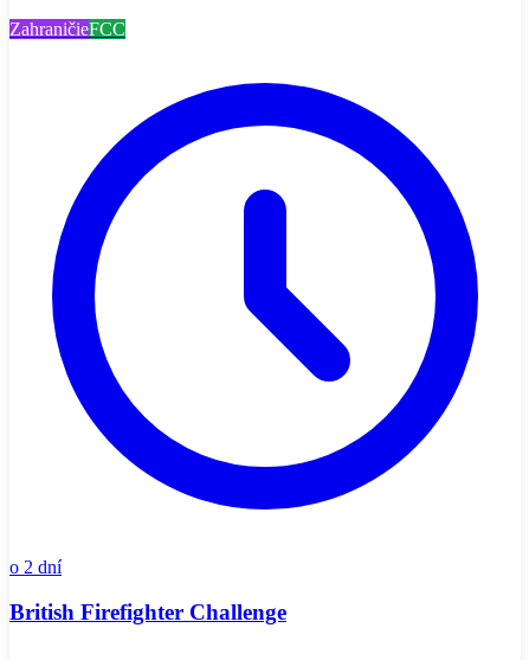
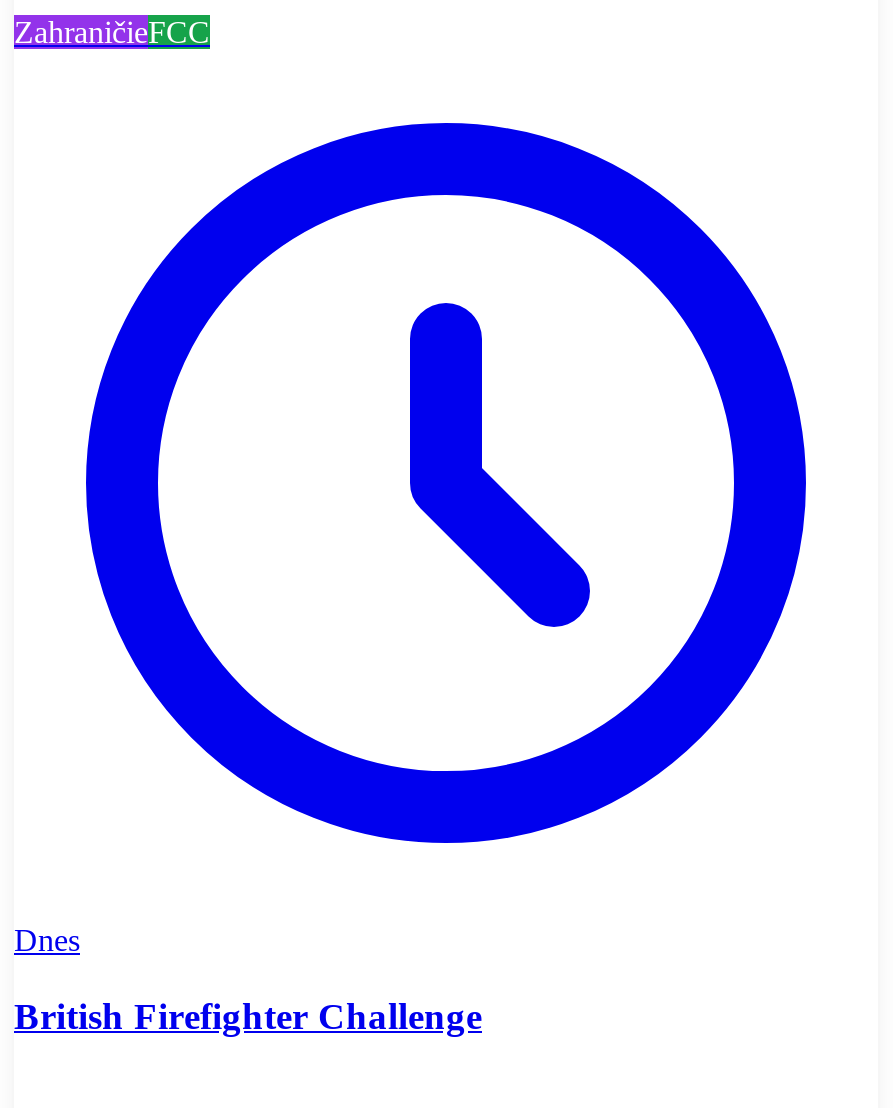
[9,556,62,577] o 2 dní -> [14,922,80,956] Dnes

